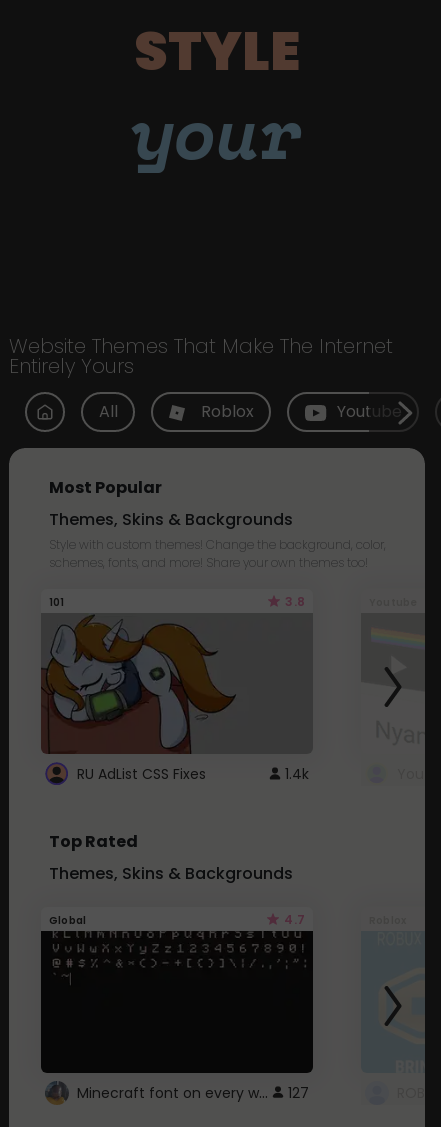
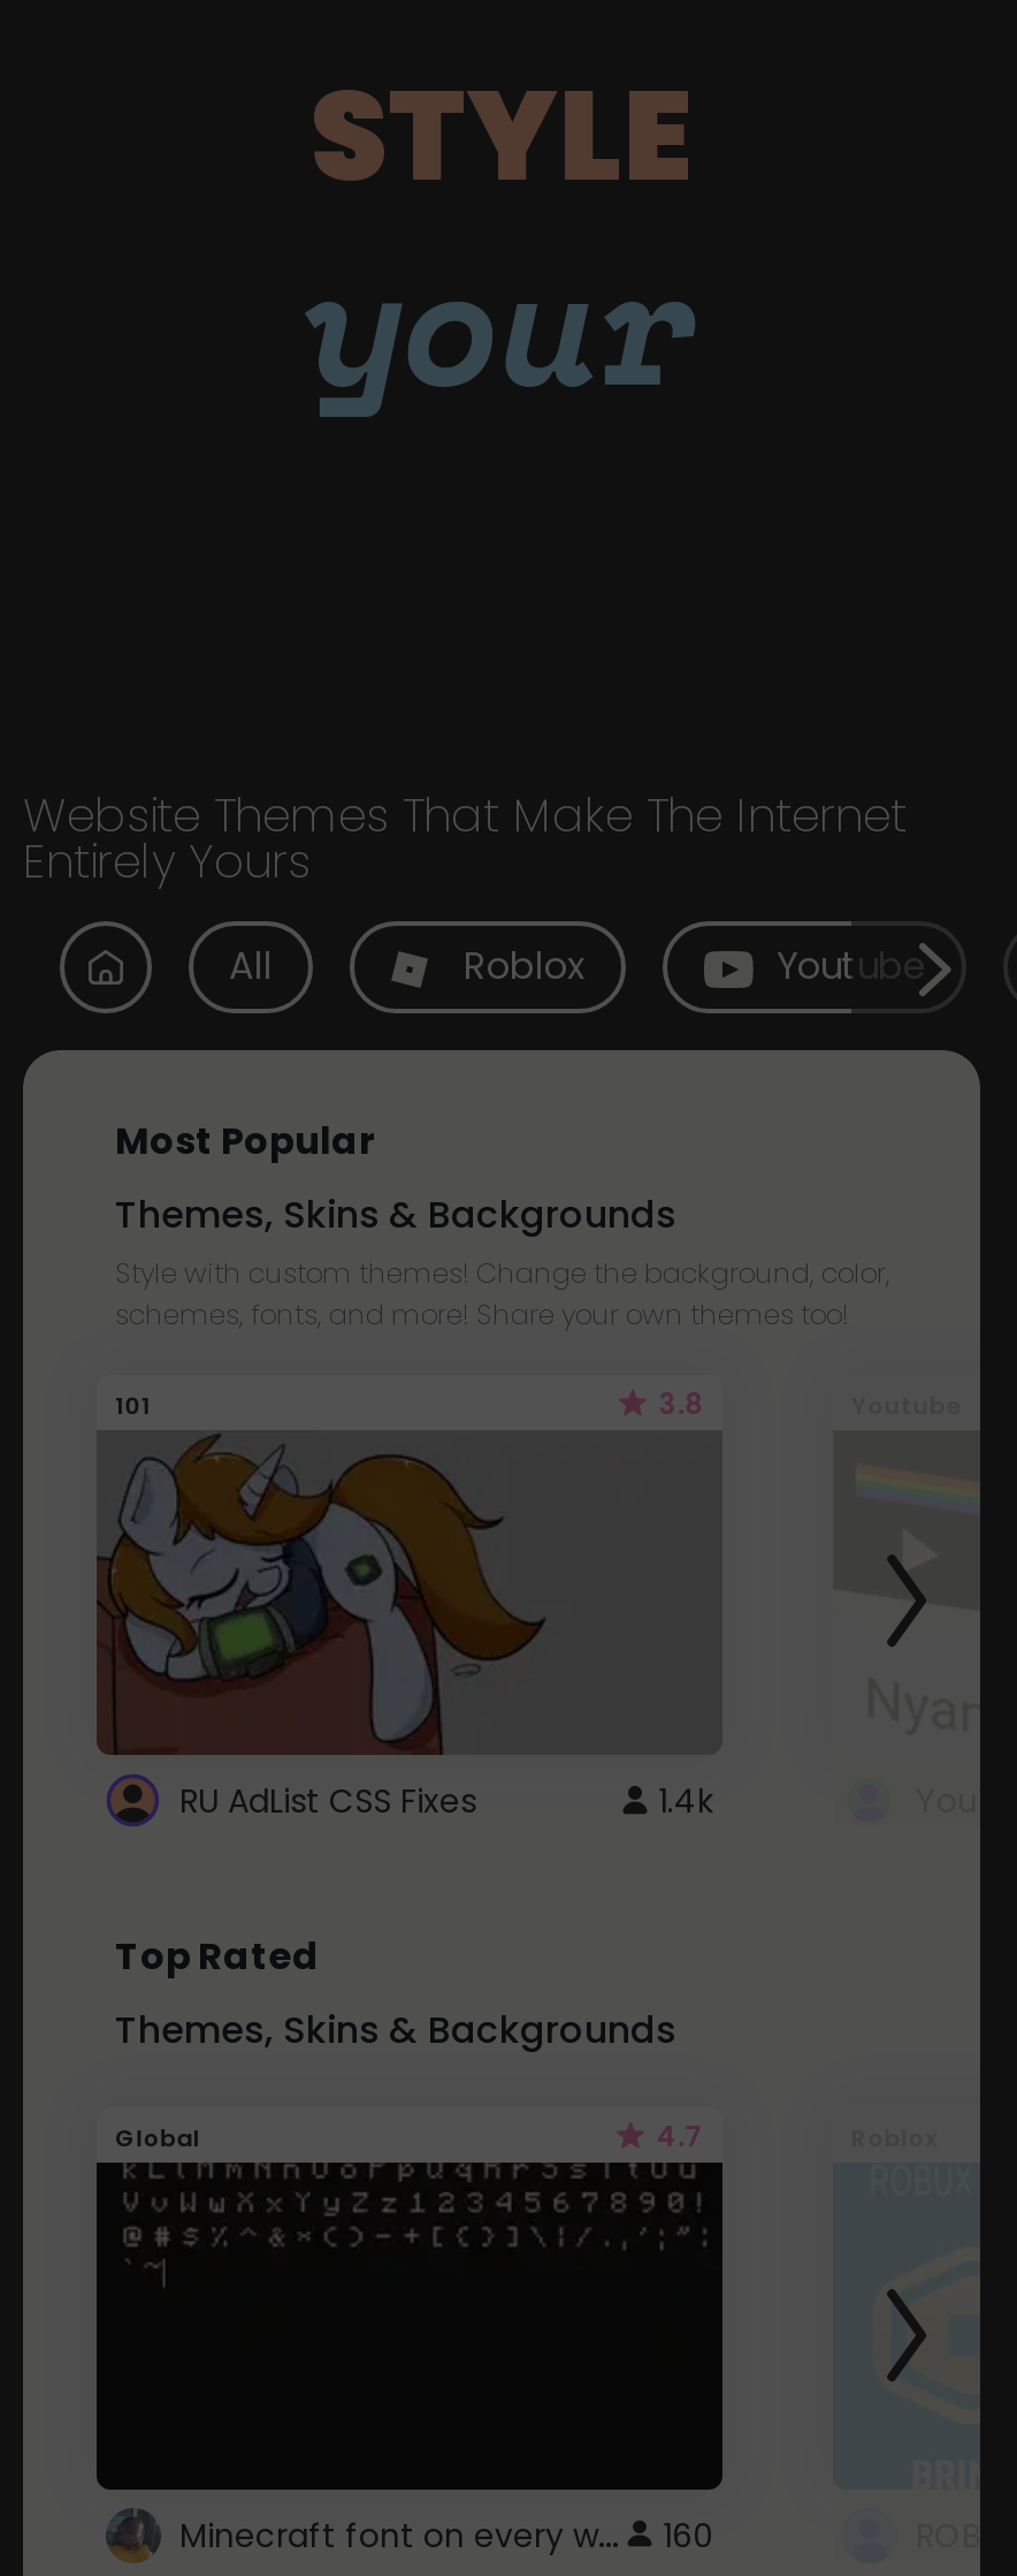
[288,1083,309,1103] 127 -> [663,2512,713,2558] 160

